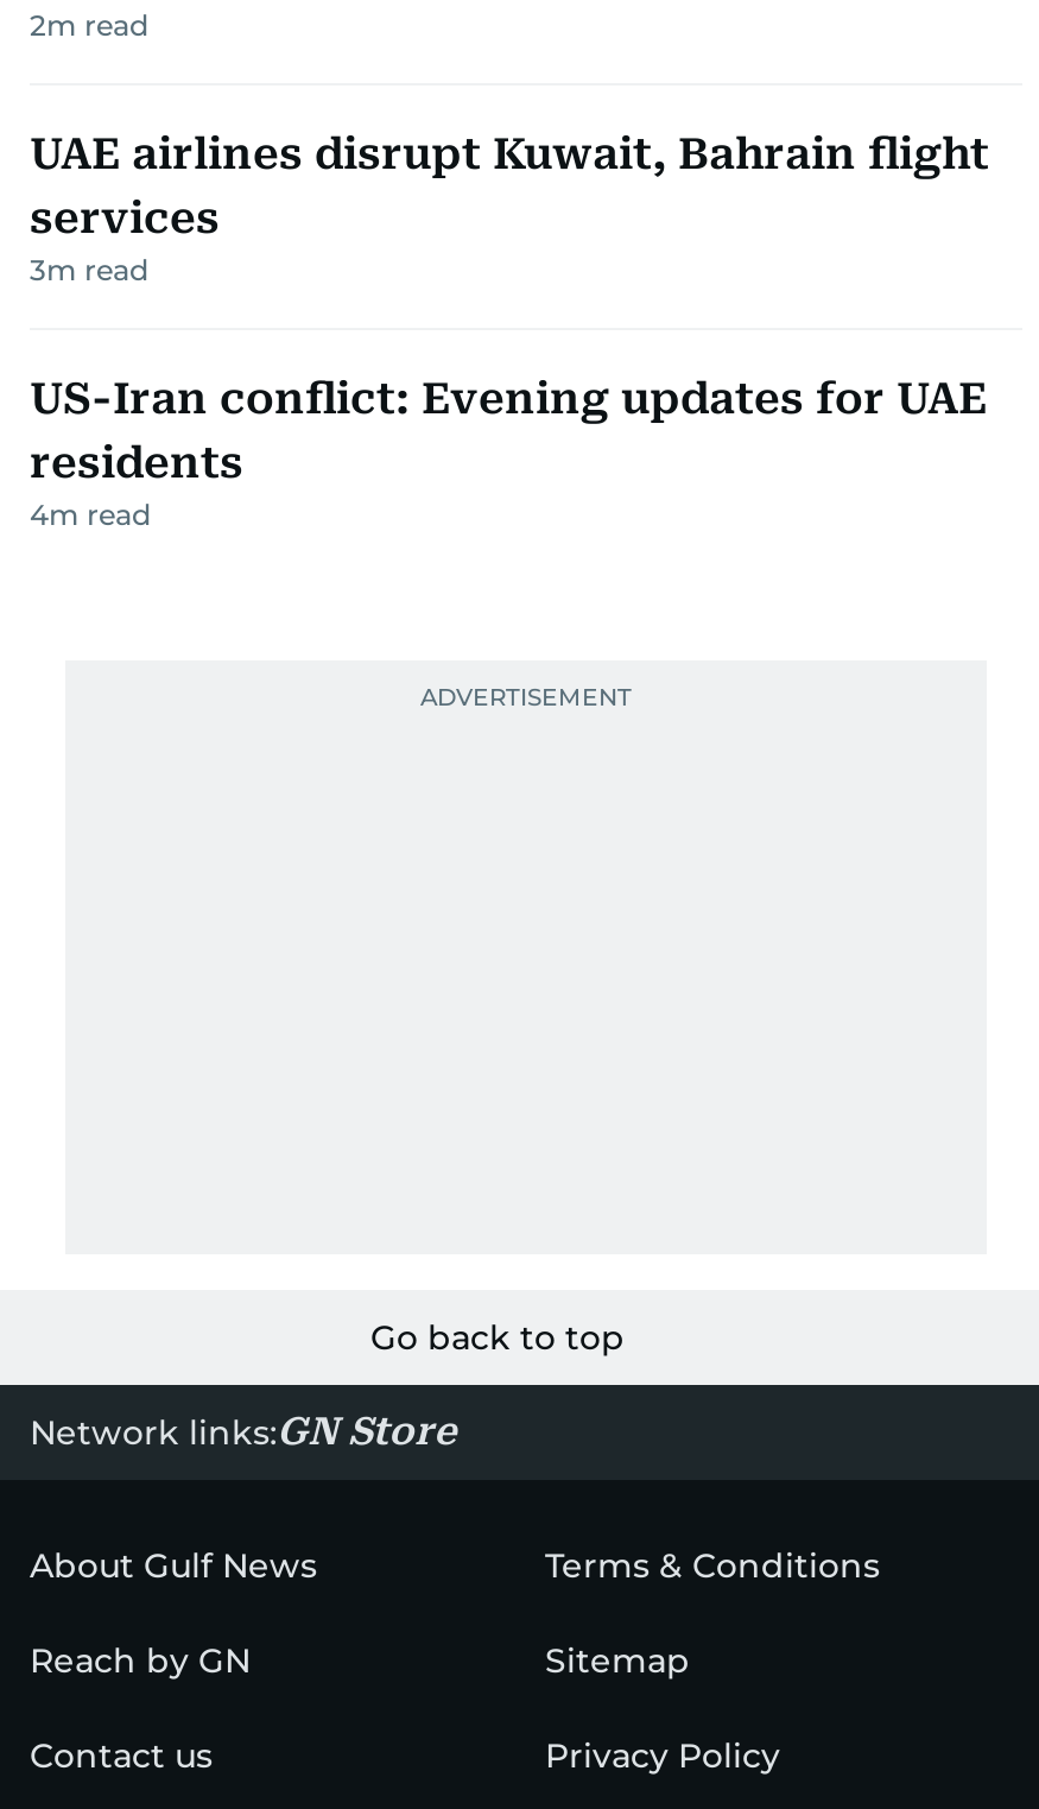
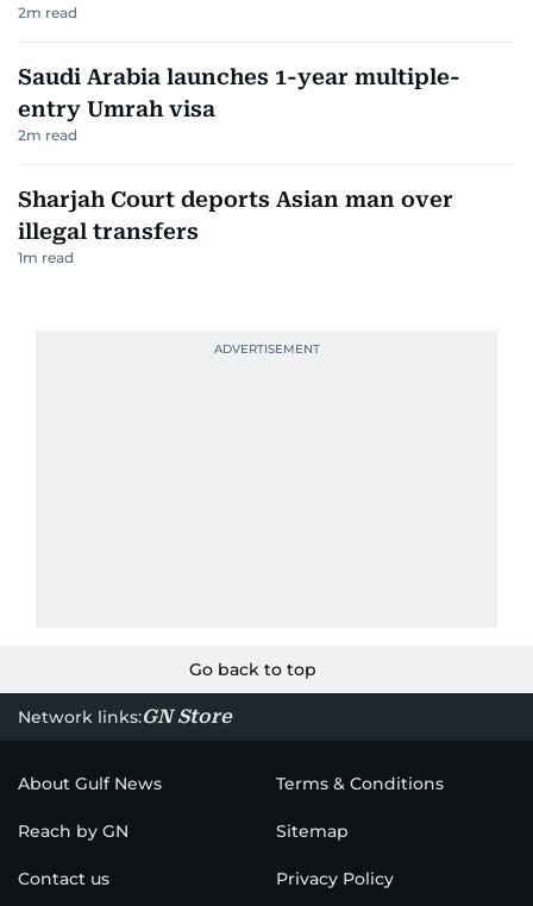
[30,128,989,287] UAE airlines disrupt Kuwait, Bahrain flight | services | 3m read -> [18,64,460,144] Saudi Arabia launches 1-year multiple- | entry Umrah visa | 2m read
[30,373,987,532] US-Iran conflict: Evening updates for UAE | residents | 4m read -> [18,187,453,266] Sharjah Court deports Asian man over | illegal transfers | 1m read

